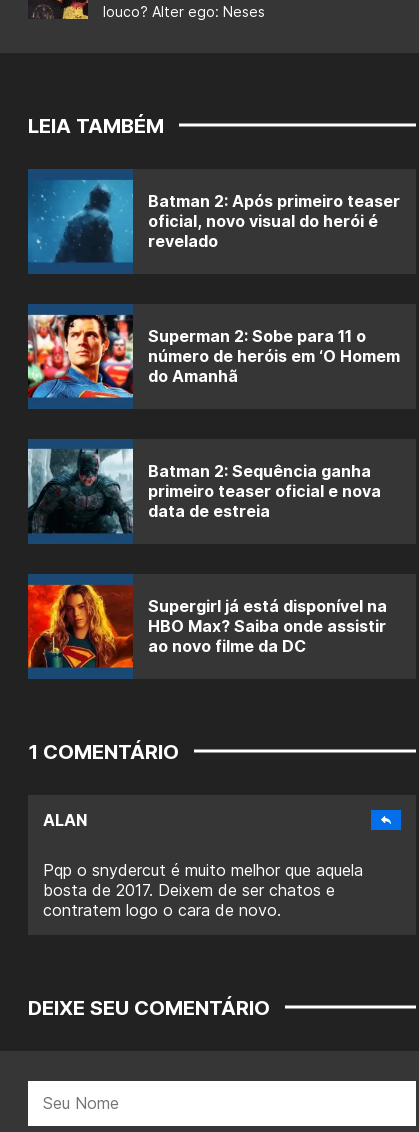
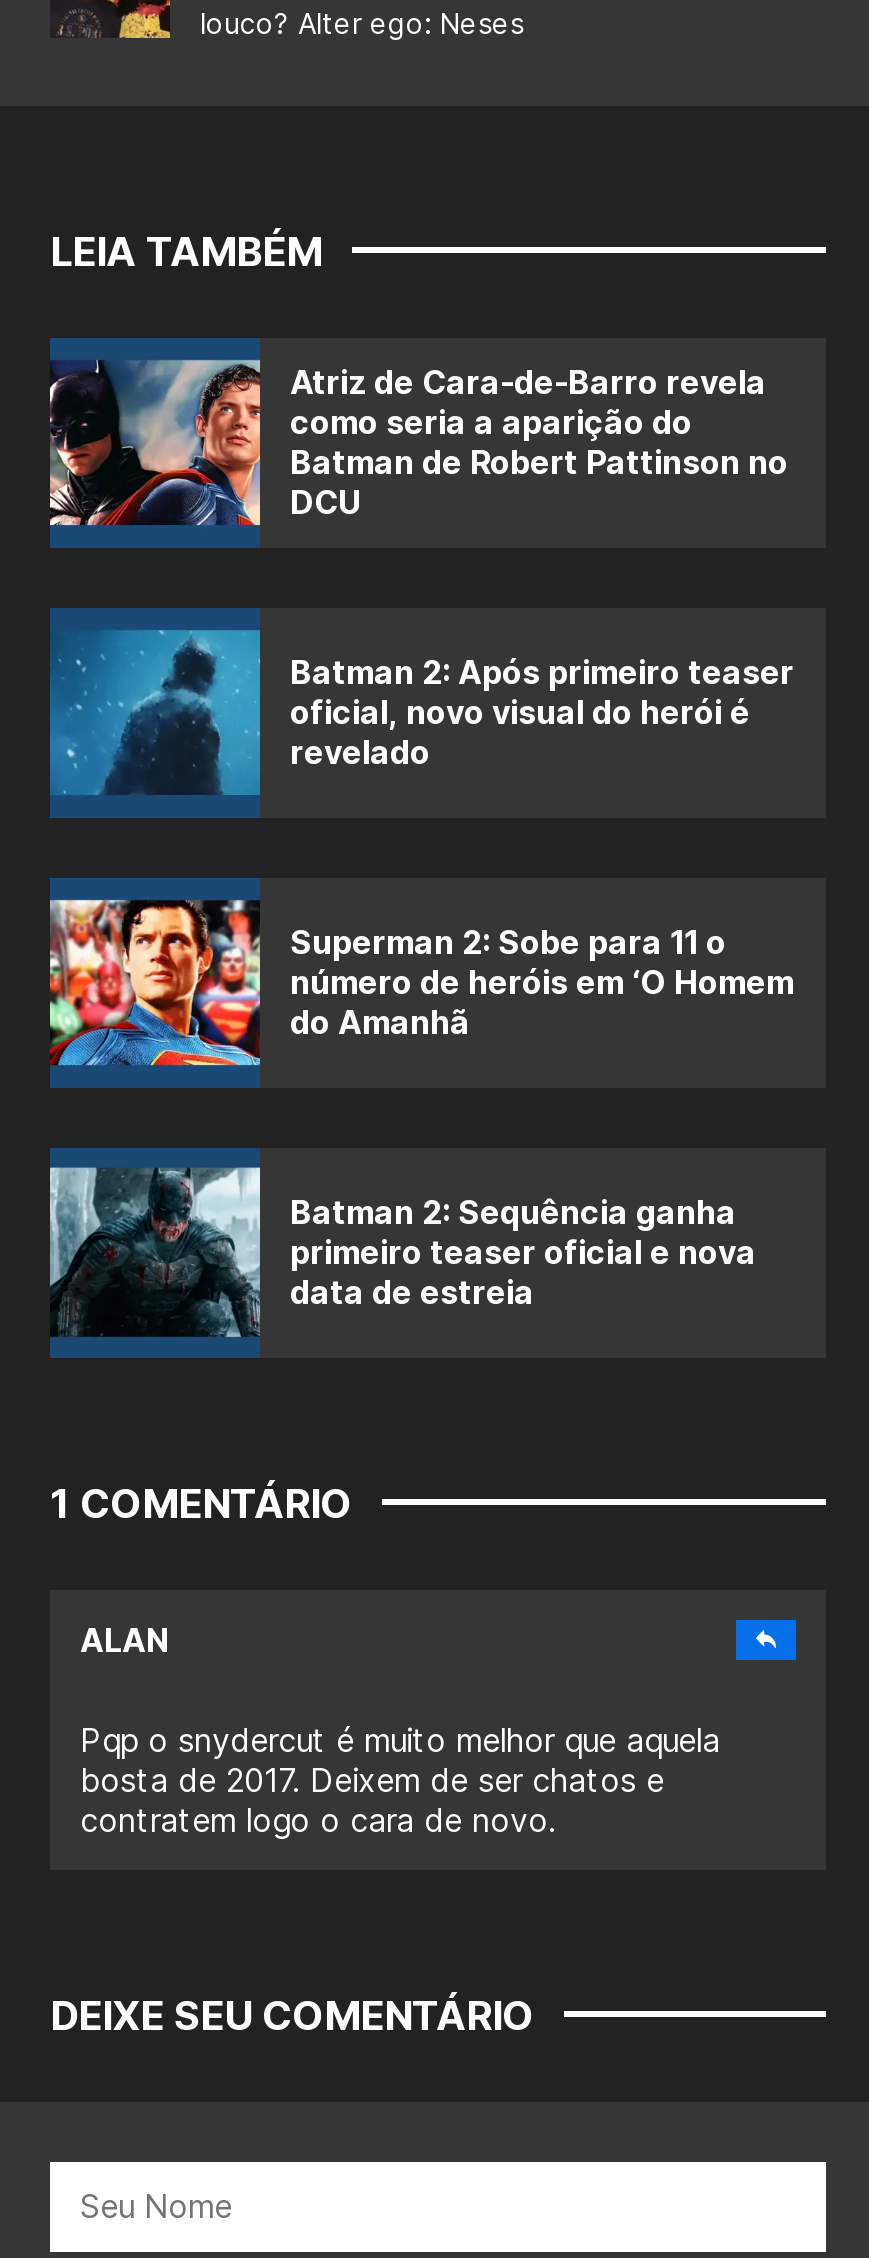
none -> [48,358,788,528] [image] | Atriz de Cara-de-Barro revela | como seria a aparição do | Batman de Robert Pattinson no | DCU
moved [28,178,400,521] -> [50,626,794,1313]: [image] | Batman 2: Após primeiro teaser | oficial, novo visual do herói é | ... | primeiro teaser oficial e nova | data de estreia
[27,584,387,669] [image] | Supergirl já está disponível na | HBO Max? Saiba onde assistir | ao novo filme da DC -> none

